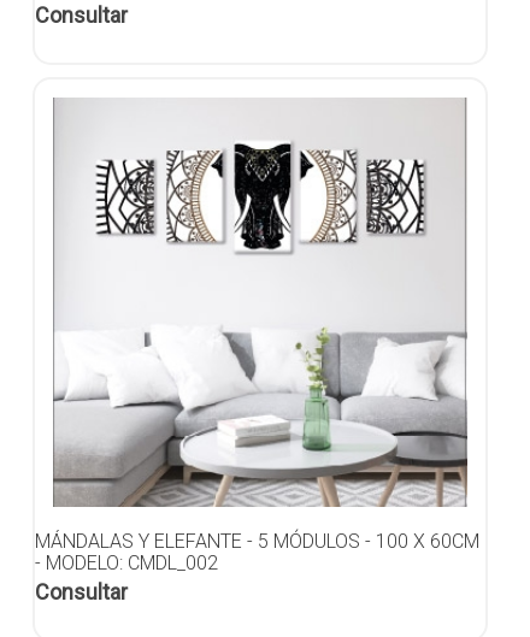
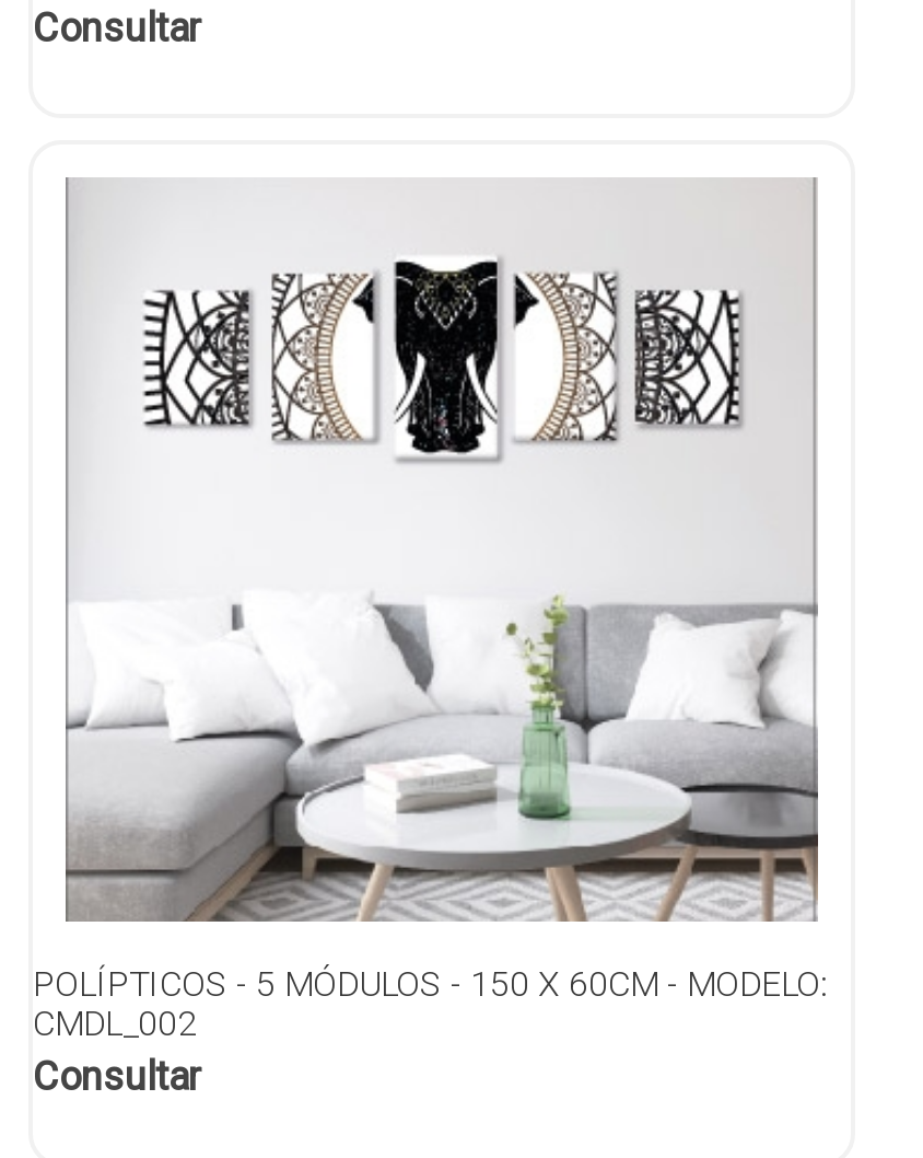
[35,530,479,575] MÁNDALAS Y ELEFANTE - 5 MÓDULOS - 100 X 60CM | - MODELO: CMDL_002 -> [33,964,827,1045] POLÍPTICOS - 5 MÓDULOS - 150 X 60CM - MODELO: | CMDL_002

